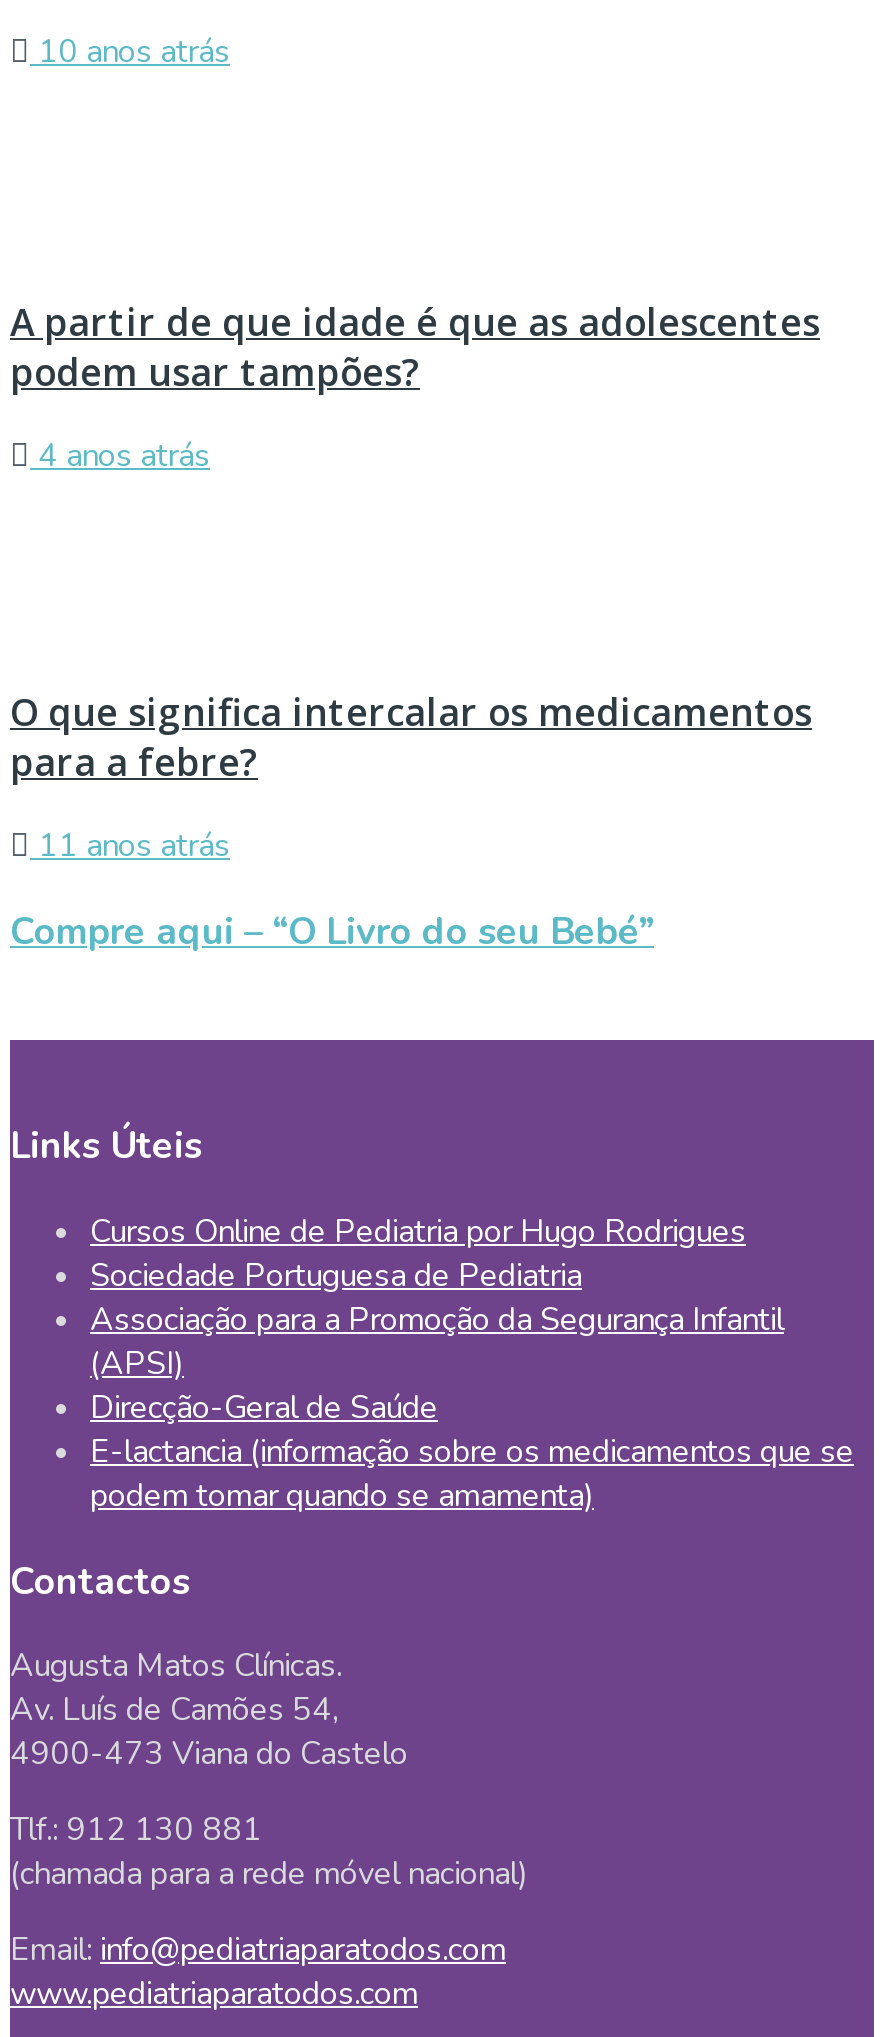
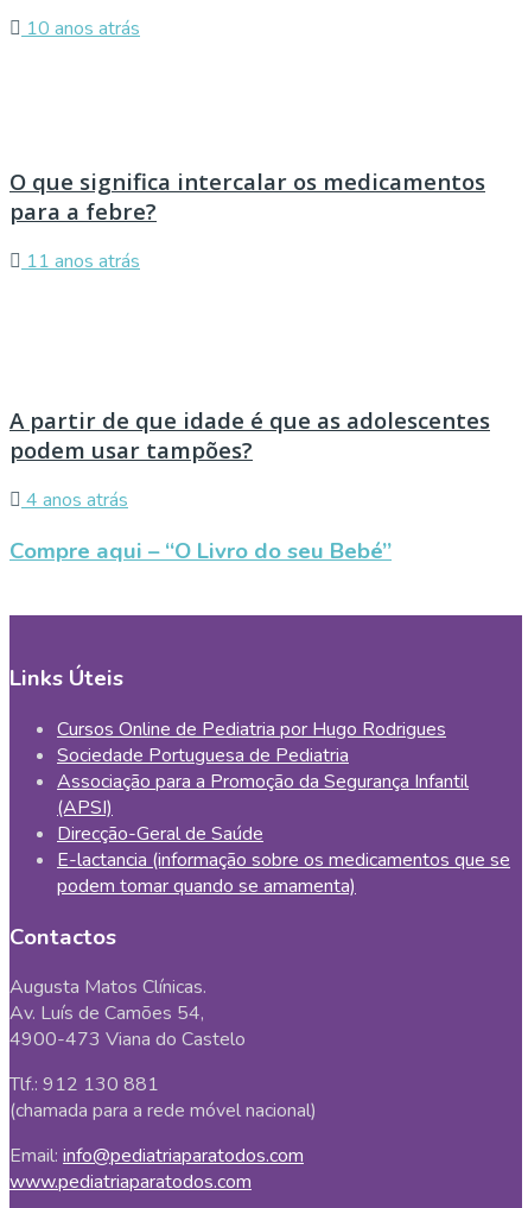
moved [10,296,820,477] -> [9,406,490,513]: A partir de que idade é que as adolescentes | podem usar tampões? | 4 anos atrás
moved [10,687,812,868] -> [9,166,485,274]: O que significa intercalar os medicamentos | para a febre? | 11 anos atrás

